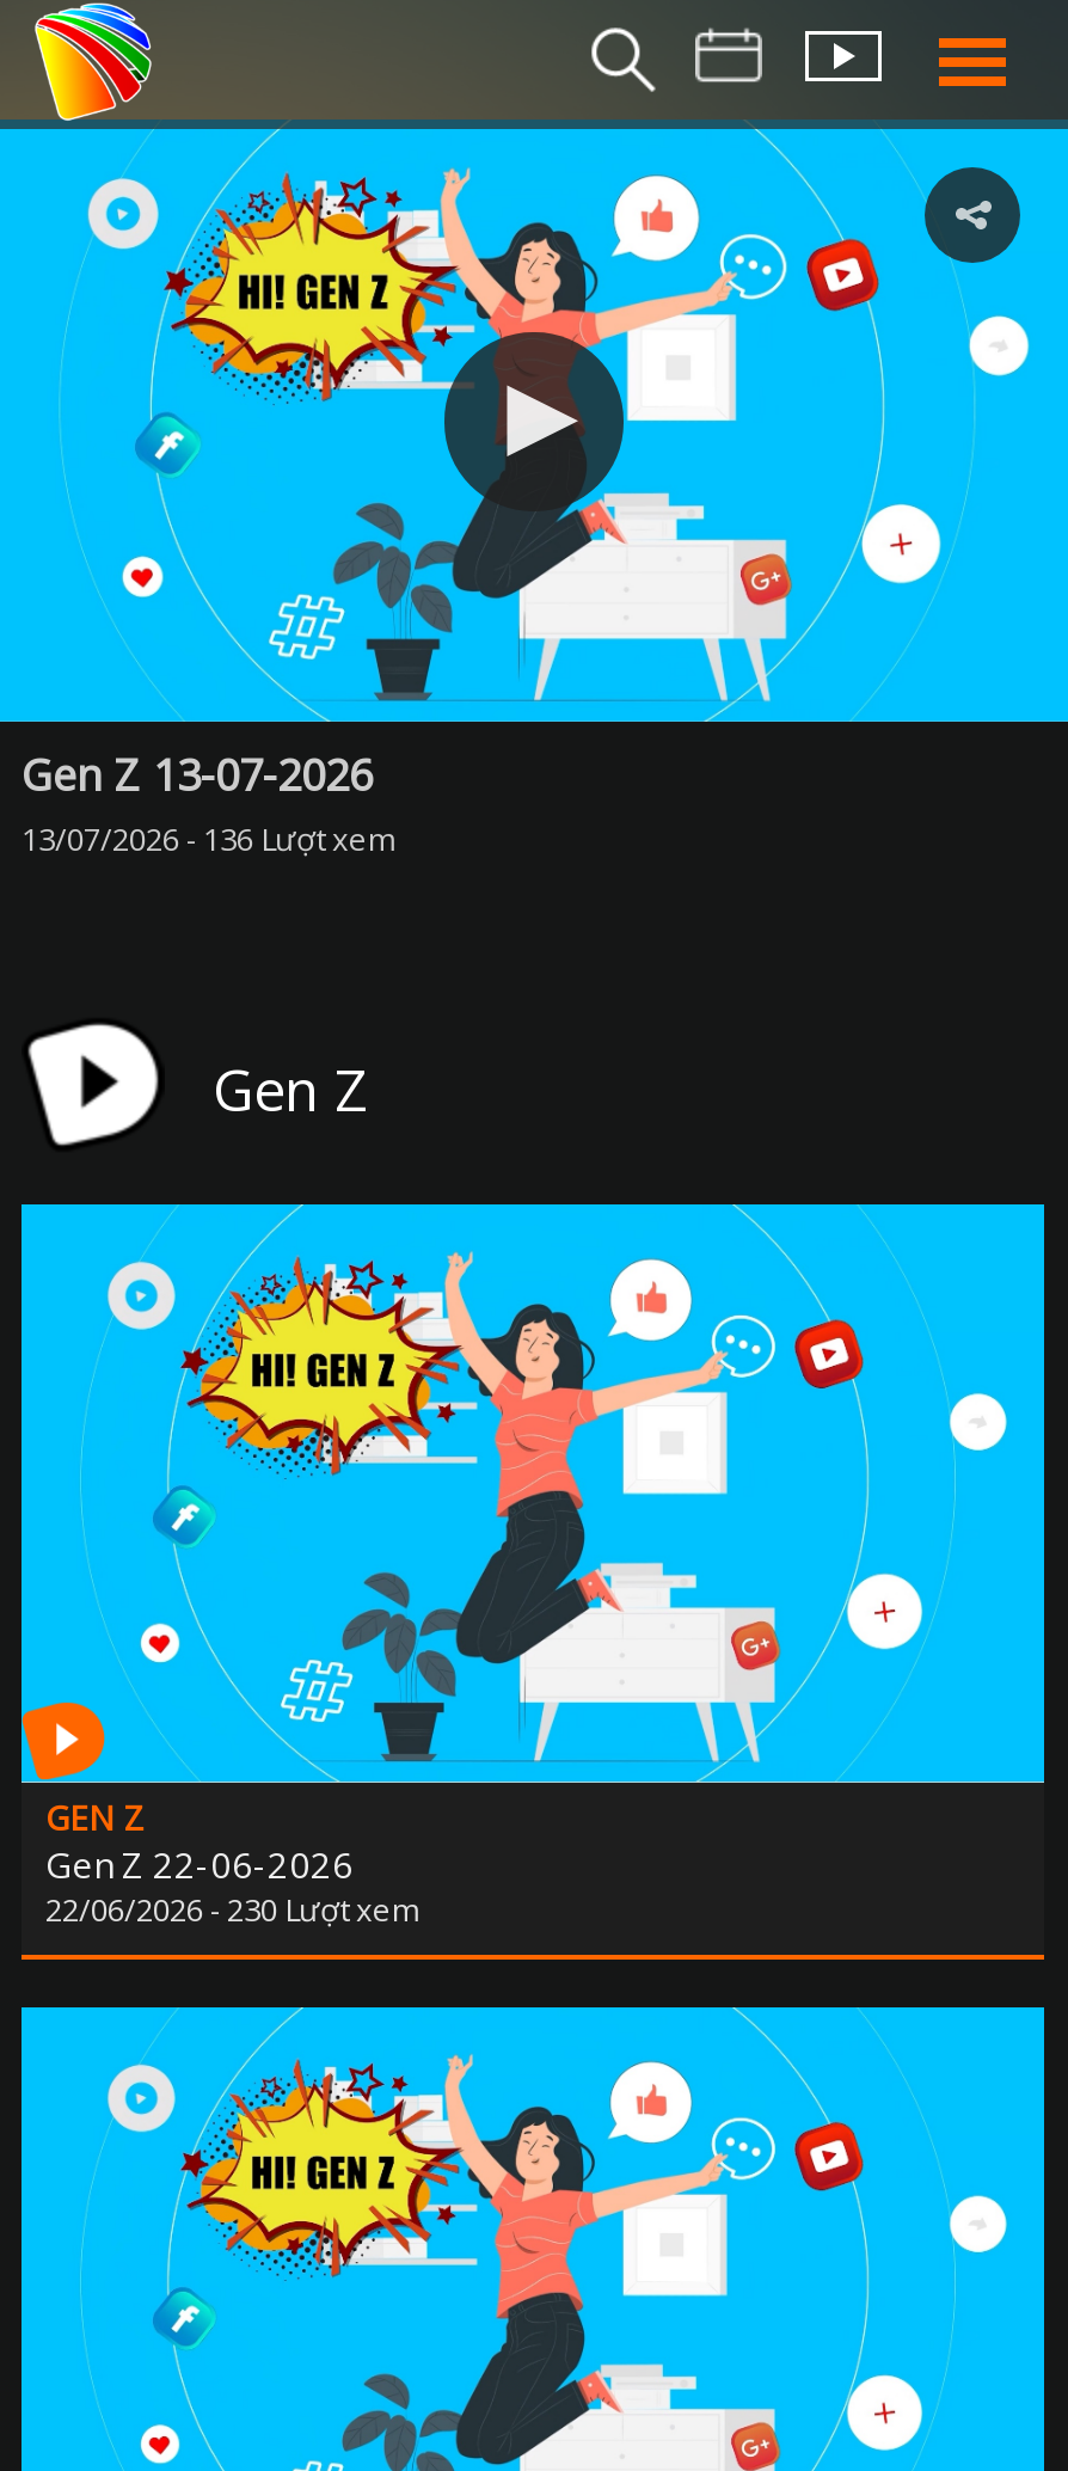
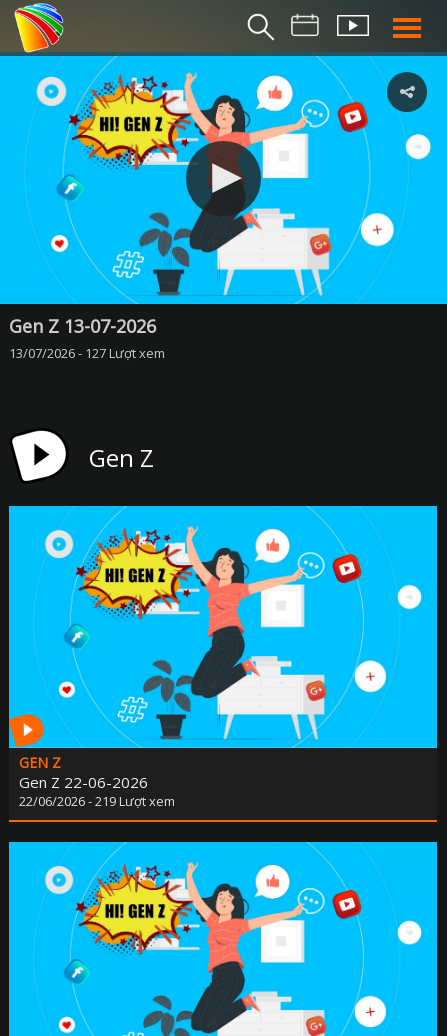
[22,817,394,860] 13/07/2026 - 136 Lượt xem -> [9,344,165,362] 13/07/2026 - 127 Lượt xem
[45,1887,418,1930] 22/06/2026 - 230 Lượt xem -> [19,792,175,810] 22/06/2026 - 219 Lượt xem

